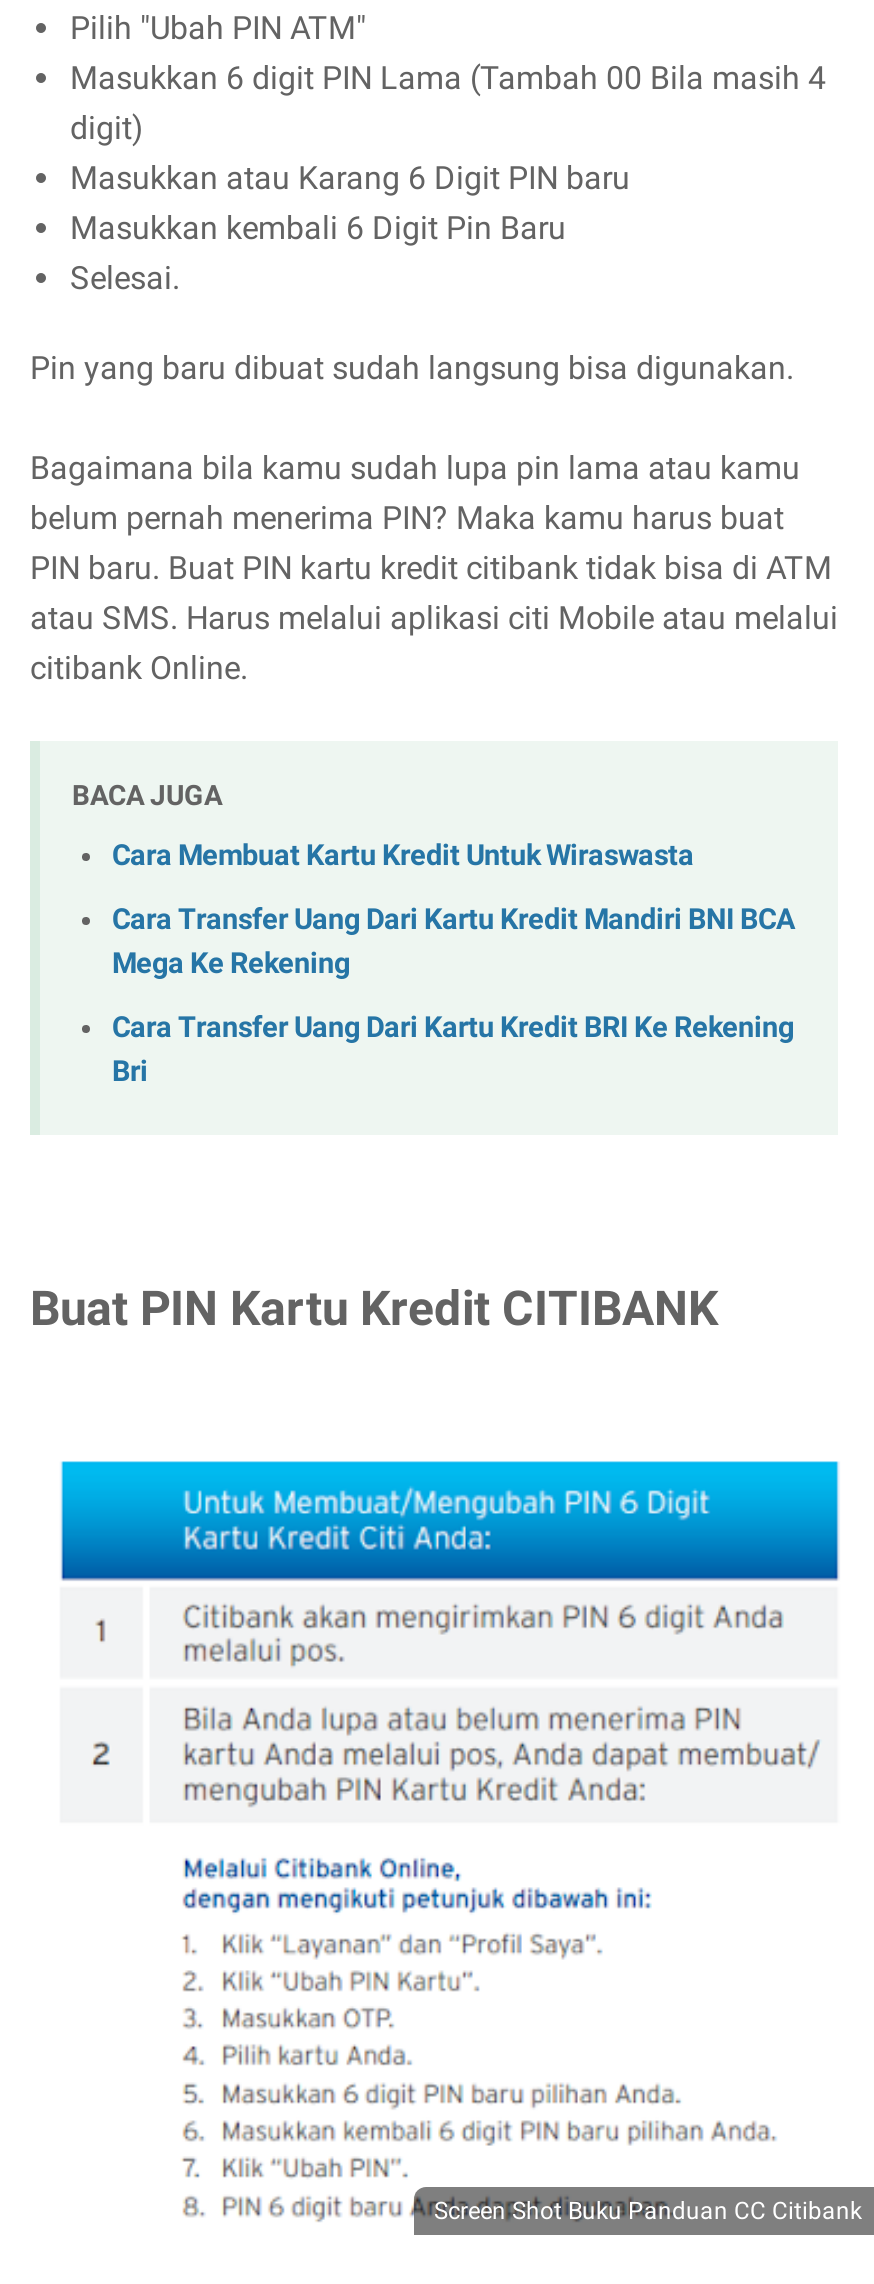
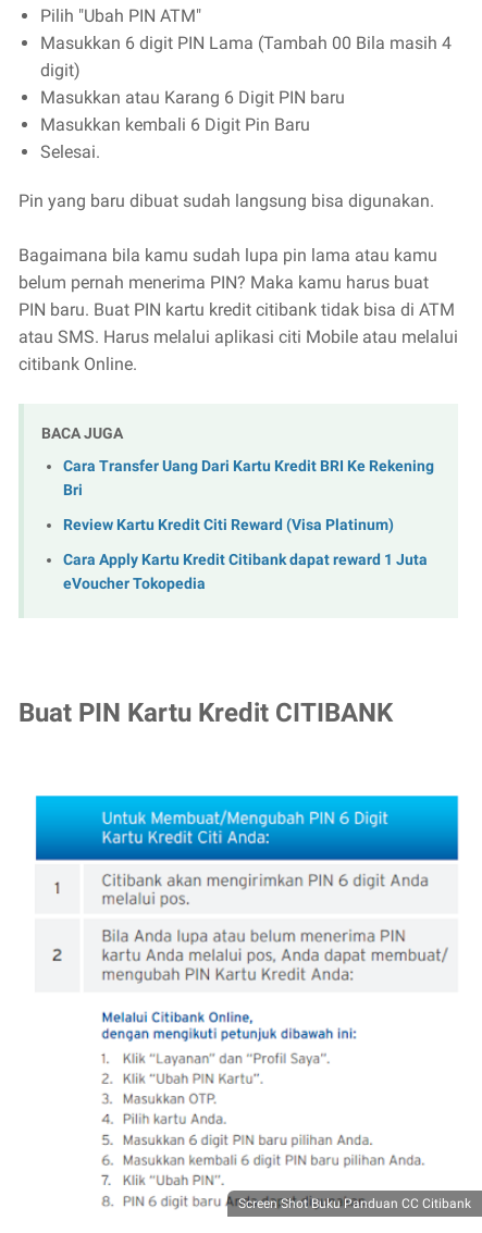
[112,840,794,981] Cara Membuat Kartu Kredit Untuk Wiraswasta | Cara Transfer Uang Dari Kartu Kredit Mandiri BNI BCA | Mega Ke Rekening -> none
moved [112,1010,794,1088] -> [63,457,434,500]: Cara Transfer Uang Dari Kartu Kredit BRI Ke Rekening | Bri
none -> [63,516,428,593] Review Kartu Kredit Citi Reward (Visa Platinum) | Cara Apply Kartu Kredit Citibank dapat reward 1 Juta | eVoucher Tokopedia

